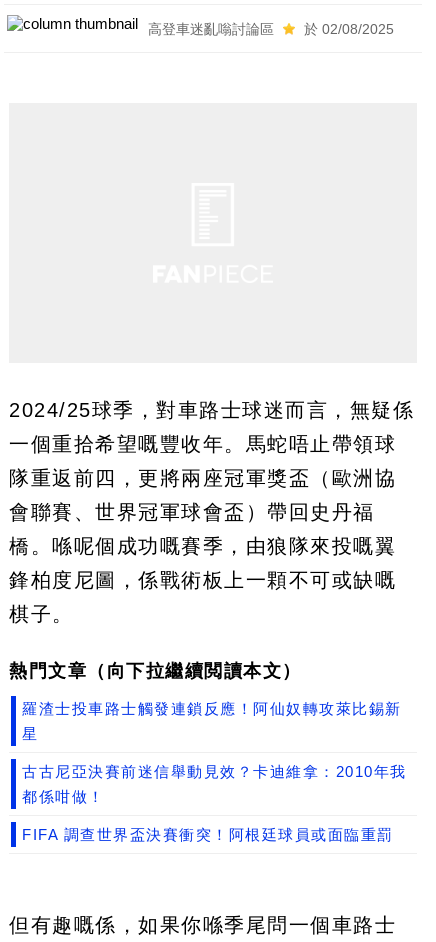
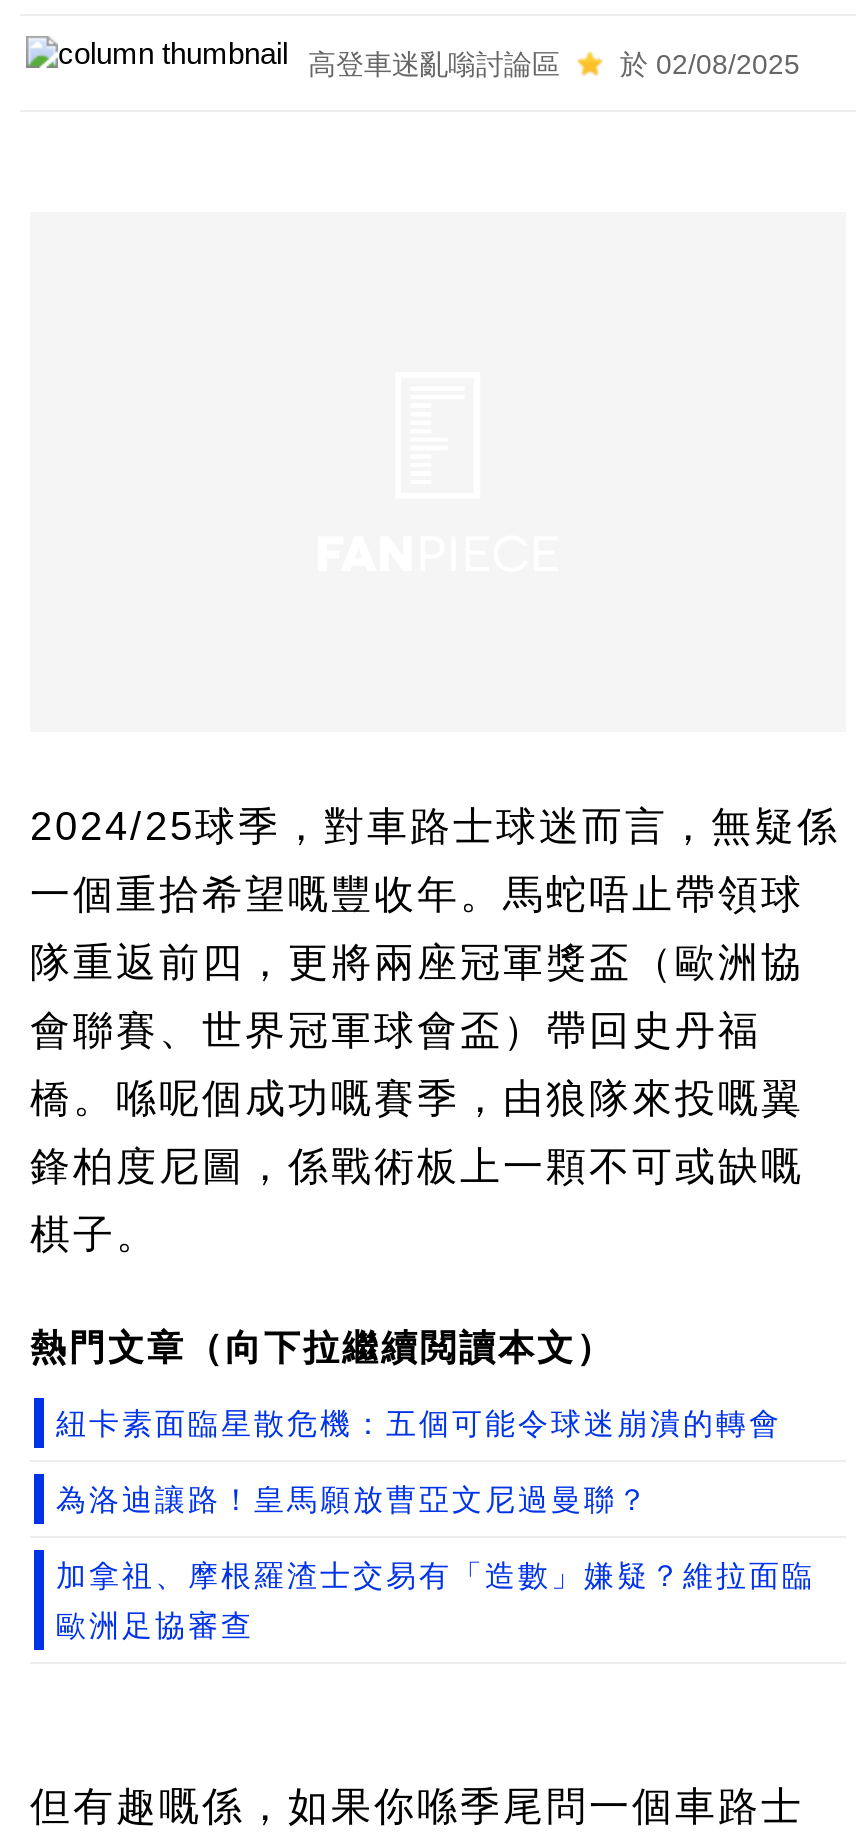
[22,700,406,843] 羅渣士投車路士觸發連鎖反應！阿仙奴轉攻萊比錫新 | 星 | 古古尼亞決賽前迷信舉動見效？卡迪維拿：2010年我 | 都係咁做！ | FIFA 調查世界盃決賽衝突！阿根廷球員或面臨重罰 -> [56,1406,815,1642] 紐卡素面臨星散危機：五個可能令球迷崩潰的轉會 | 為洛迪讓路！皇馬願放曹亞文尼過曼聯？ | 加拿祖、摩根羅渣士交易有「造數」嫌疑？維拉面臨 | 歐洲足協審查

